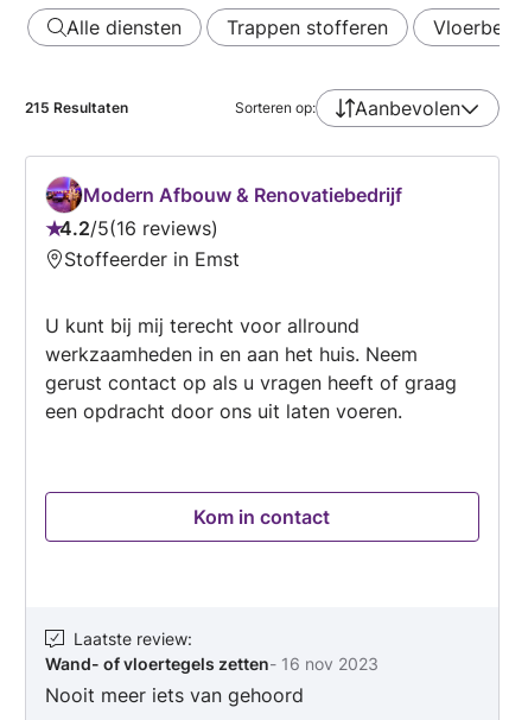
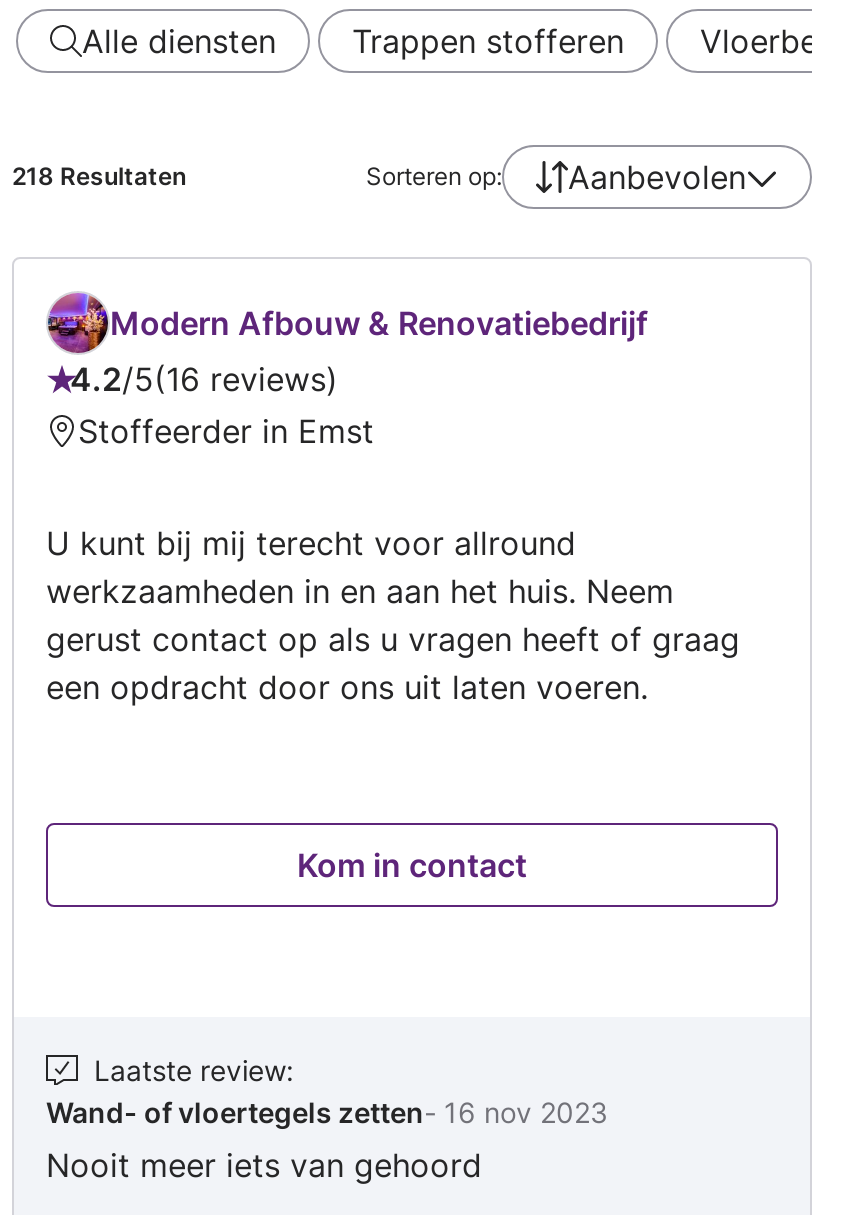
[25,99,128,116] 215 Resultaten -> [12,161,186,191] 218 Resultaten

